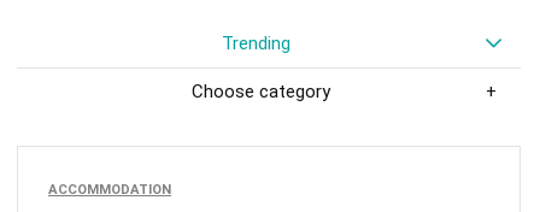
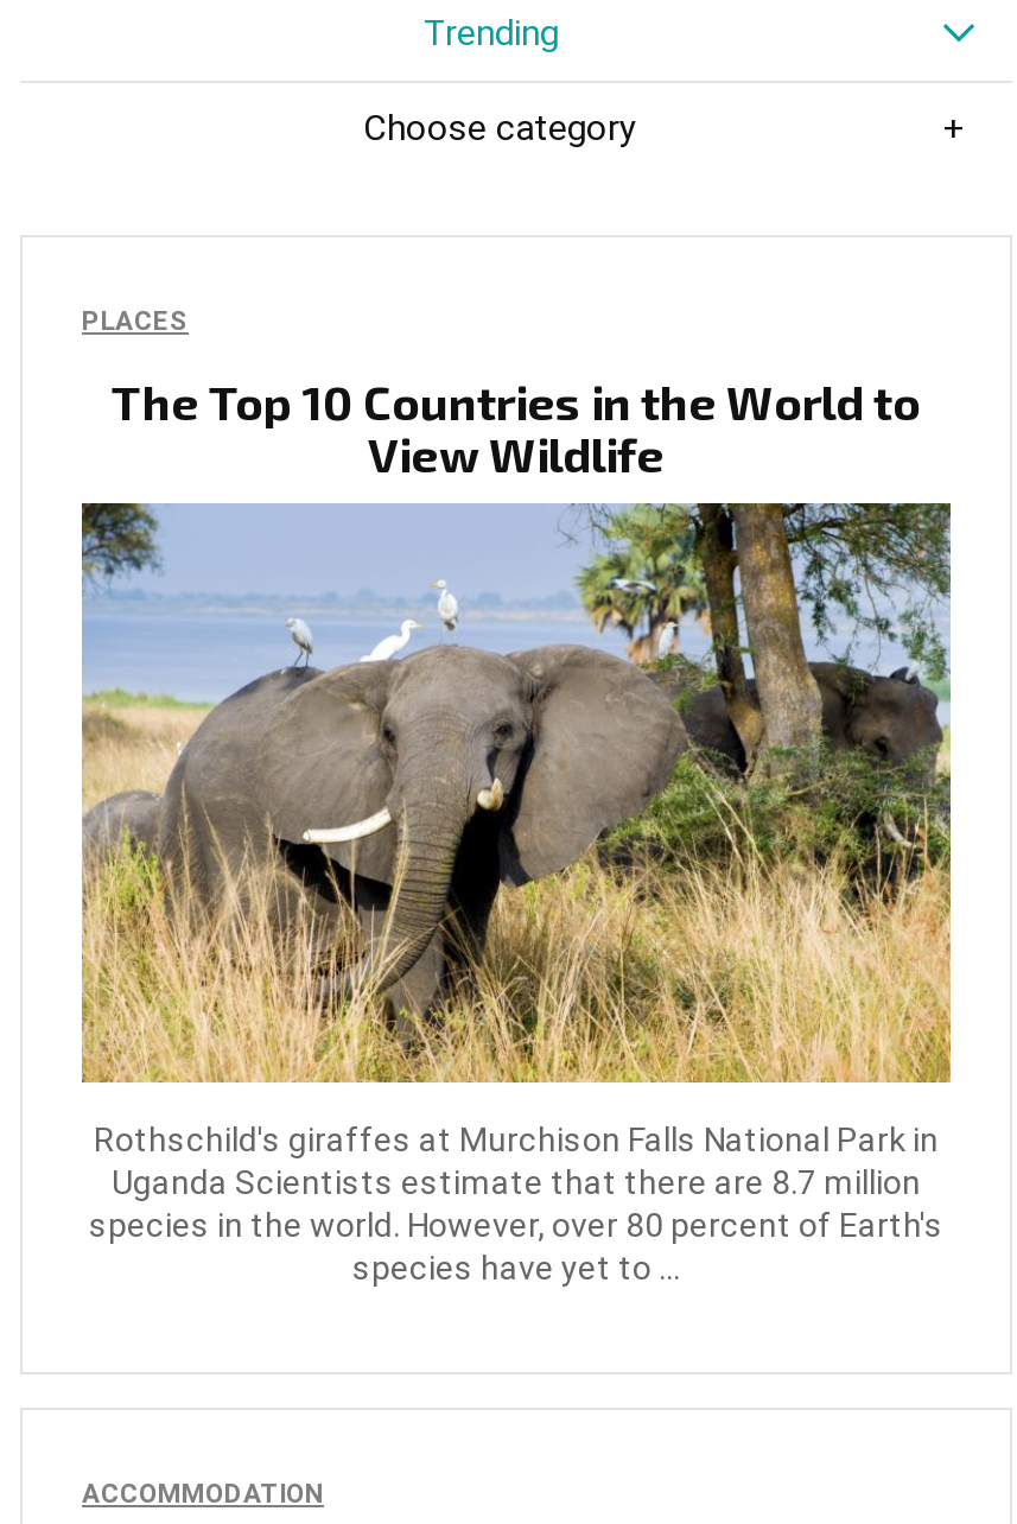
none -> [80,501,953,1286] [image] | Rothschild's giraffes at Murchison Falls National Park in | Uganda Scientists estimate that there are 8.7 million | species in the world. However, over 80 percent of Earth's | species have yet to ...
none -> [82,307,921,483] PLACES | The Top 10 Countries in the World to | View Wildlife

